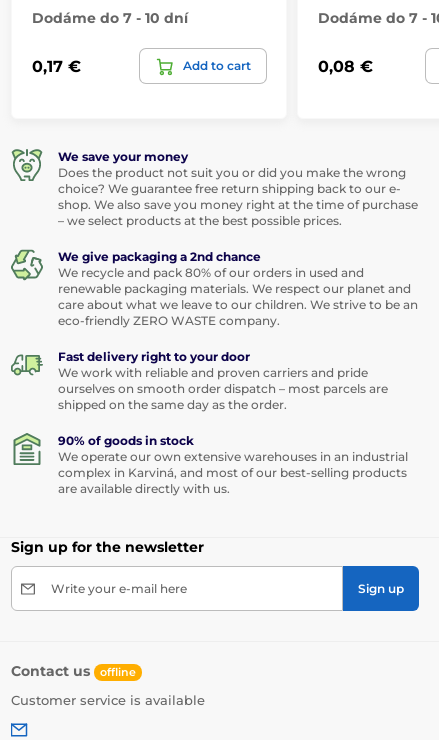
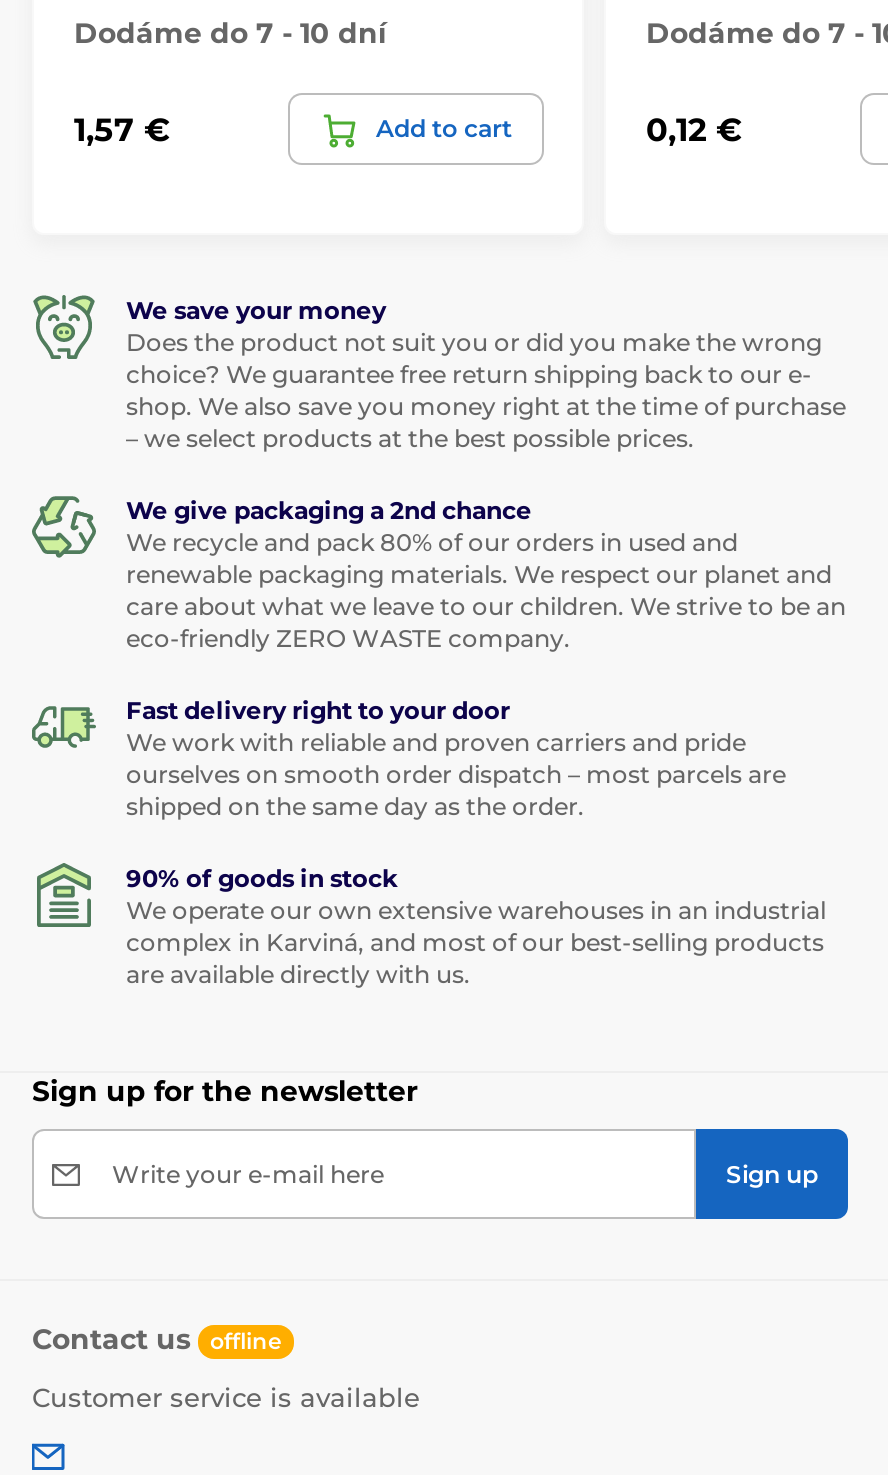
[32,57,81,76] 0,17 € -> [74,111,170,149] 1,57 €
[318,57,373,76] 0,08 € -> [646,111,742,149] 0,12 €

